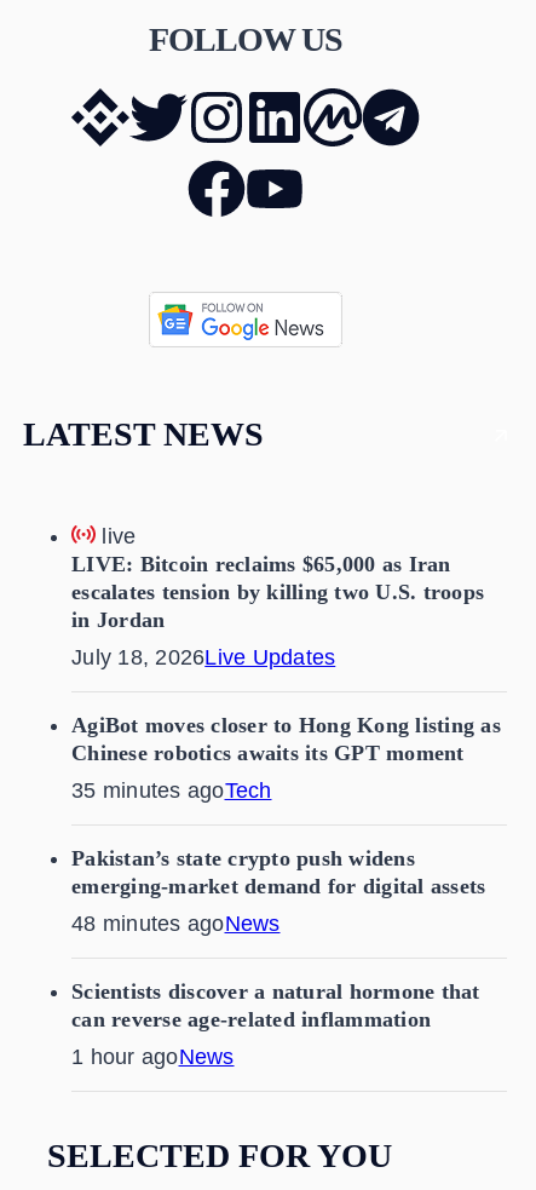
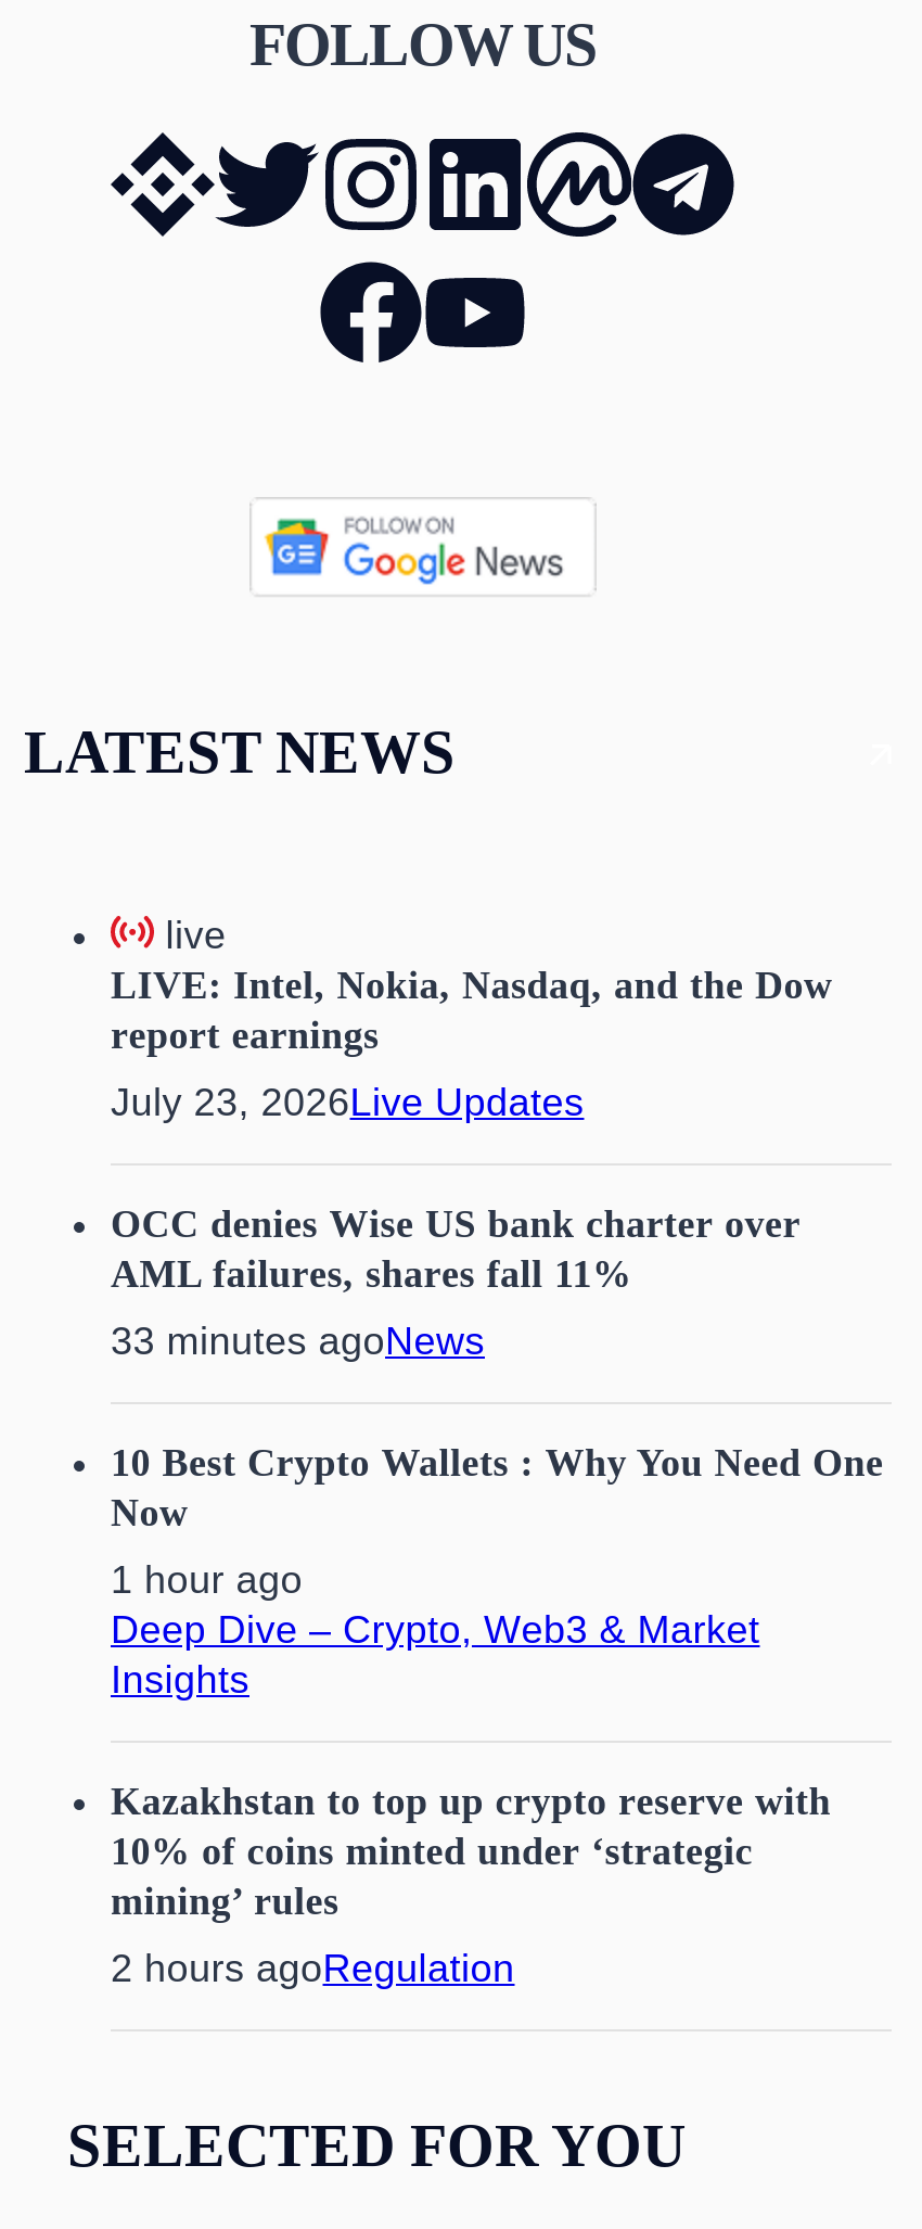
[71,552,484,632] LIVE: Bitcoin reclaims $65,000 as Iran | escalates tension by killing two U.S. troops | in Jordan -> [111,964,833,1057] LIVE: Intel, Nokia, Nasdaq, and the Dow | report earnings
[71,645,335,669] July 18, 2026Live Updates -> [111,1081,584,1124] July 23, 2026Live Updates
[71,713,501,765] AgiBot moves closer to Hong Kong listing as | Chinese robotics awaits its GPT moment -> [111,1202,801,1296] OCC denies Wise US bank charter over | AML failures, shares fall 11%
[71,778,272,803] 35 minutes agoTech -> [111,1320,485,1363] 33 minutes agoNews
[71,846,485,898] Pakistan’s state crypto push widens | emerging-market demand for digital assets -> [111,1441,883,1534] 10 Best Crypto Wallets : Why You Need One | Now
[71,912,280,936] 48 minutes agoNews -> [111,1558,760,1702] 1 hour ago | Deep Dive – Crypto, Web3 & Market | Insights
[71,979,480,1031] Scientists discover a natural hormone that | can reverse age-related inflammation -> [111,1780,831,1923] Kazakhstan to top up crypto reserve with | 10% of coins minted under ‘strategic | mining’ rules
[71,1045,234,1069] 1 hour agoNews -> [111,1947,515,1990] 2 hours agoRegulation

